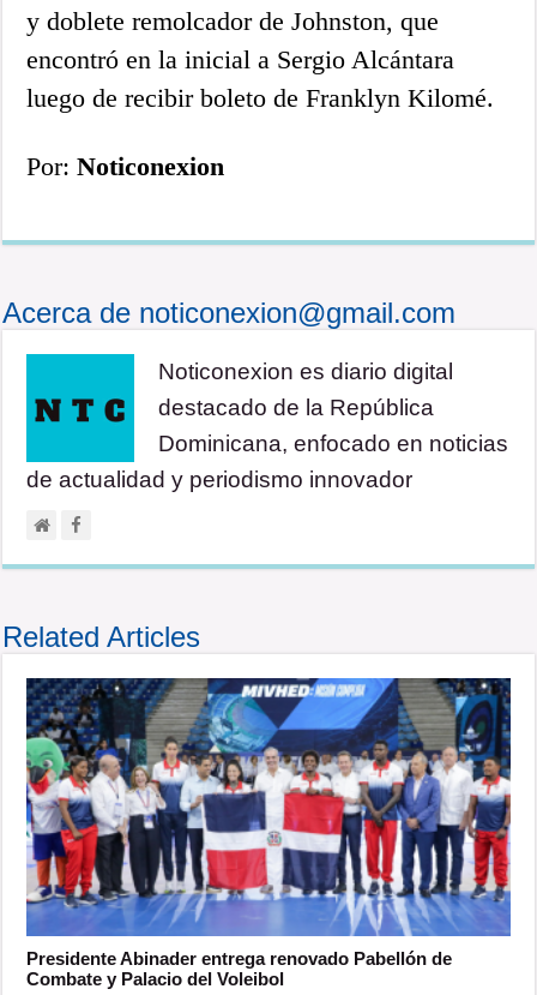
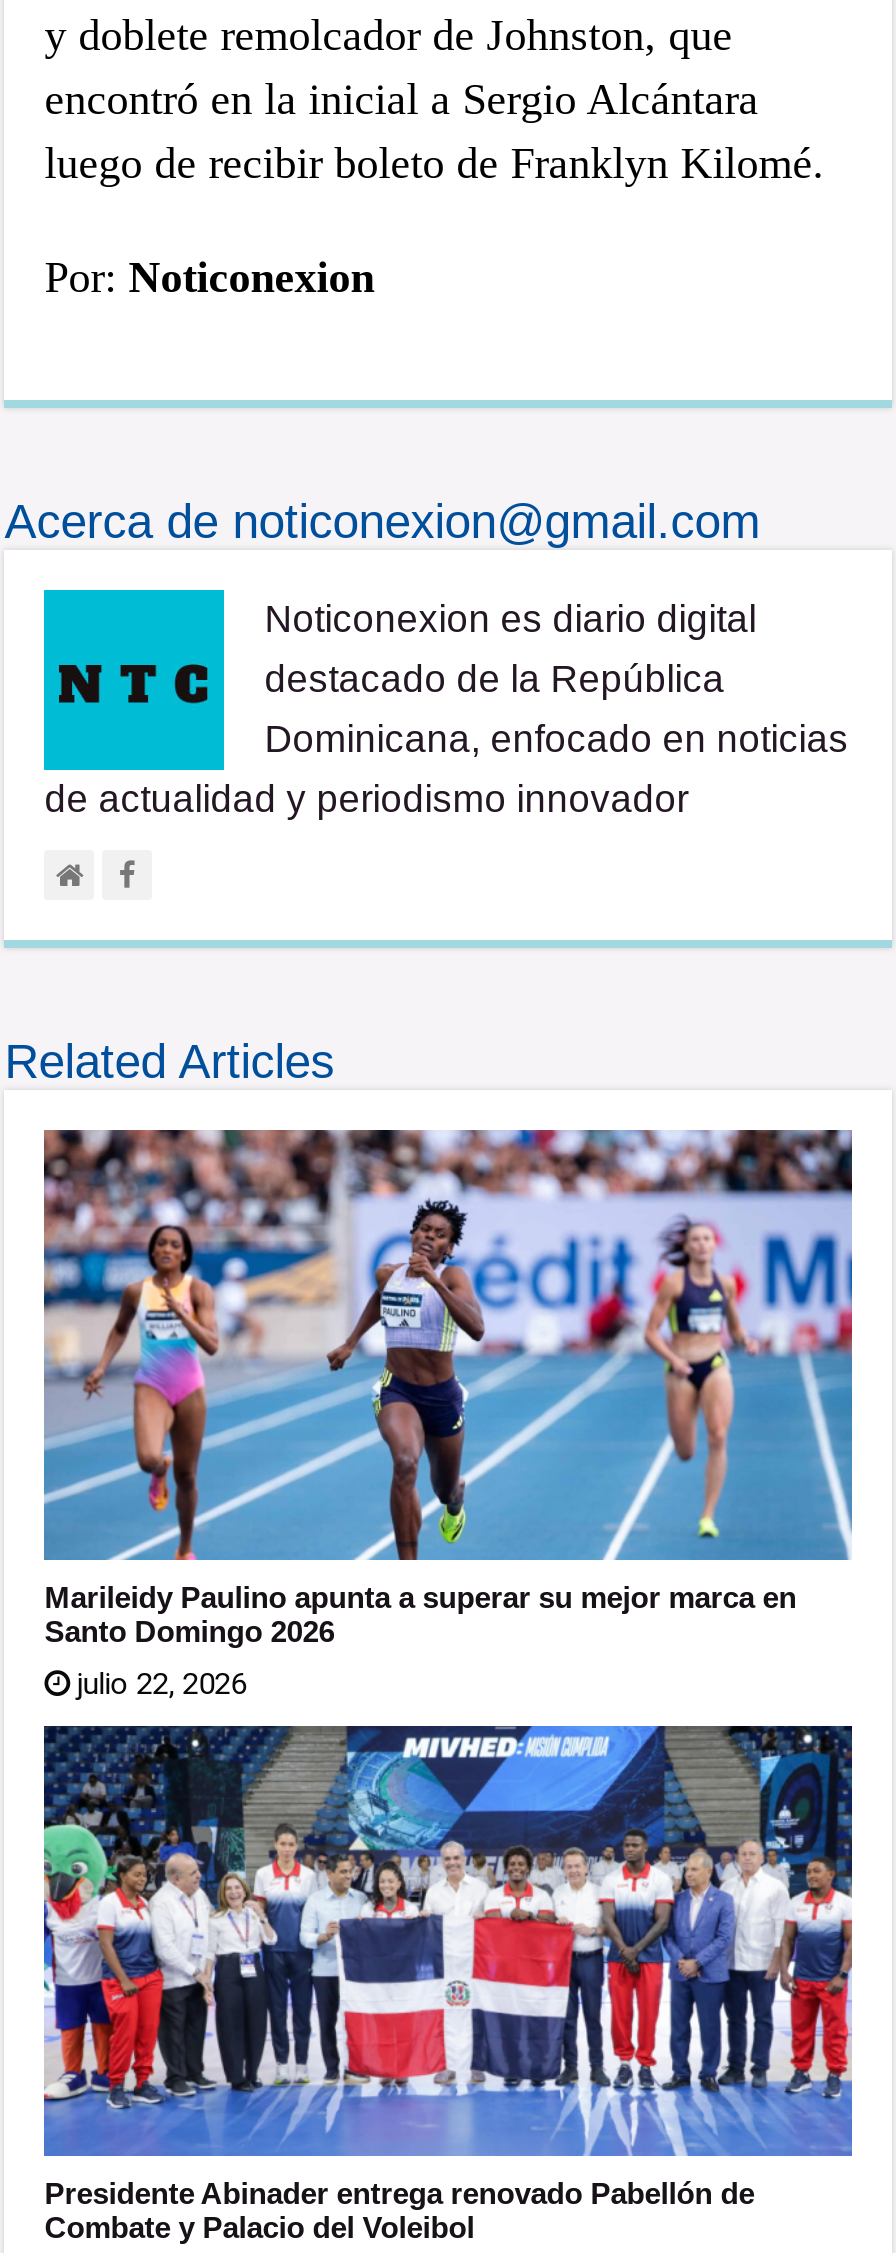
none -> [42,1128,854,1702] [image] | Marileidy Paulino apunta a superar su mejor marca en | Santo Domingo 2026 | julio 22, 2026

